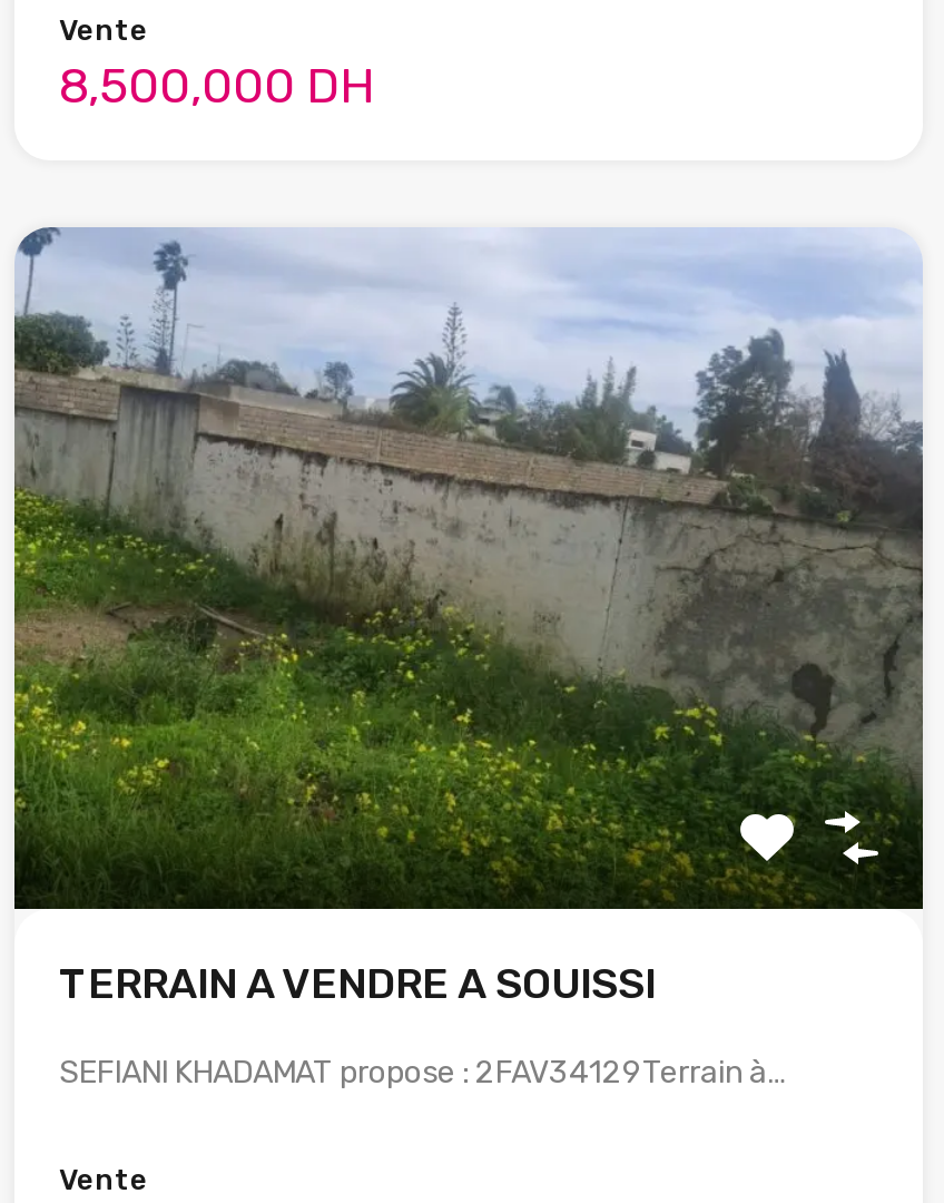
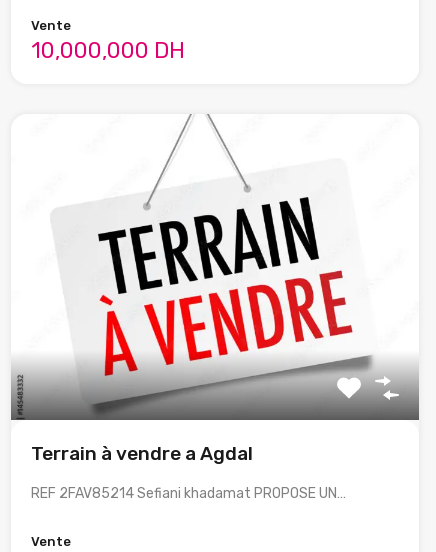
[59,56,375,116] 8,500,000 DH -> [31,37,185,64] 10,000,000 DH
[12,225,925,1009] [image] | TERRAIN A VENDRE A SOUISSI -> [11,114,419,465] [image] | Terrain à vendre a Agdal
[59,1054,787,1092] SEFIANI KHADAMAT propose : 2FAV34129Terrain à… -> [31,485,346,502] REF 2FAV85214 Sefiani khadamat PROPOSE UN…

